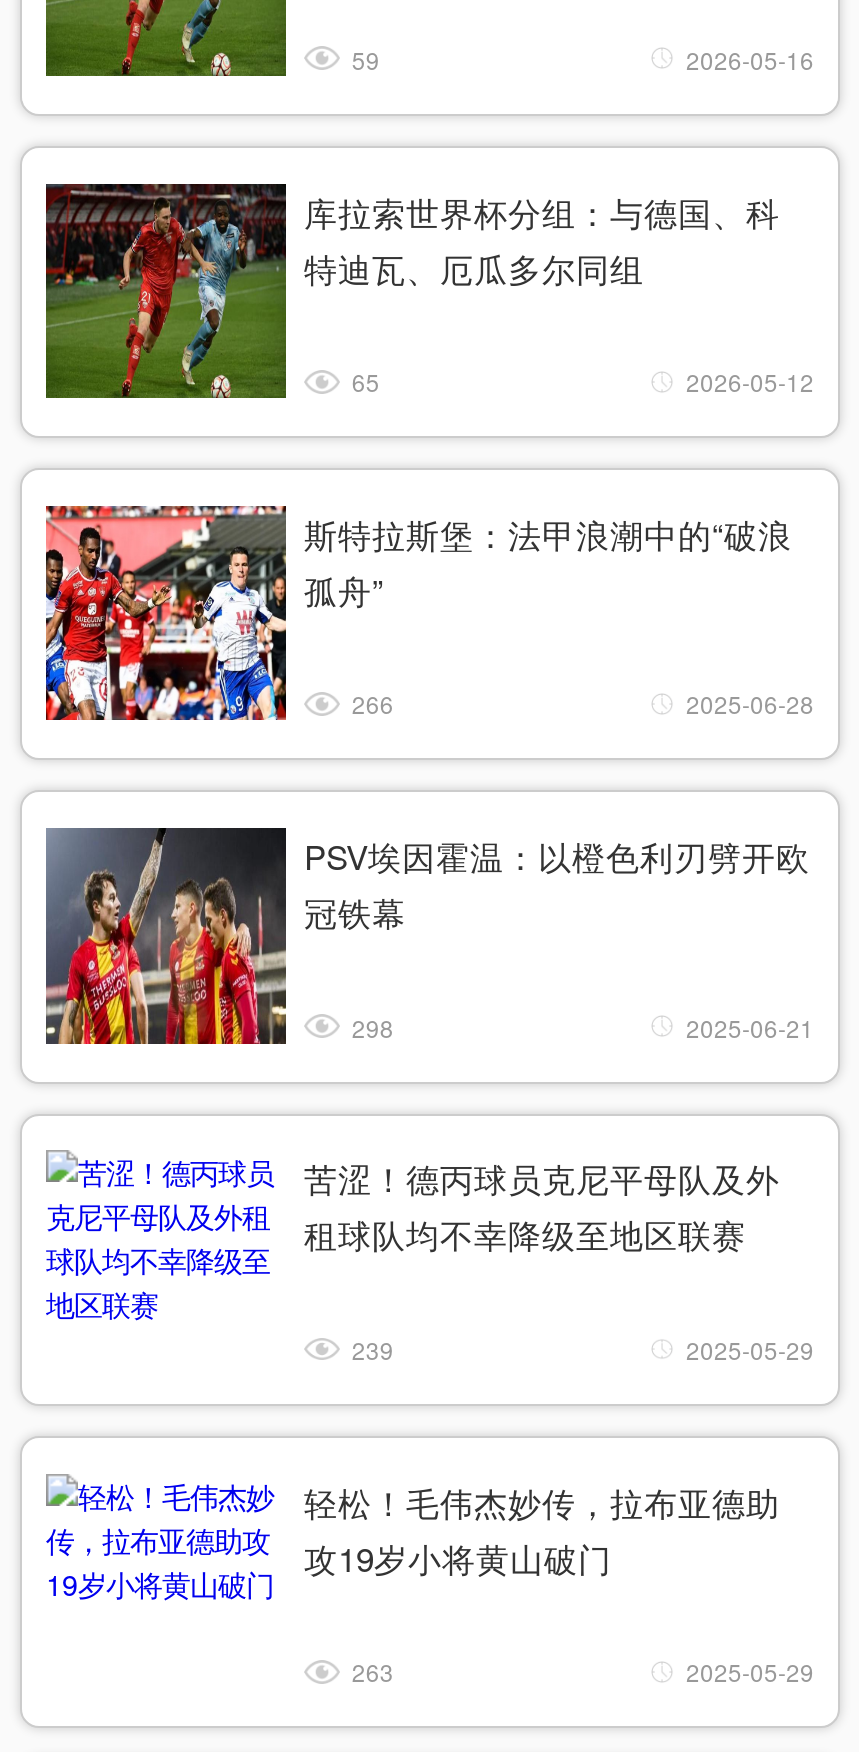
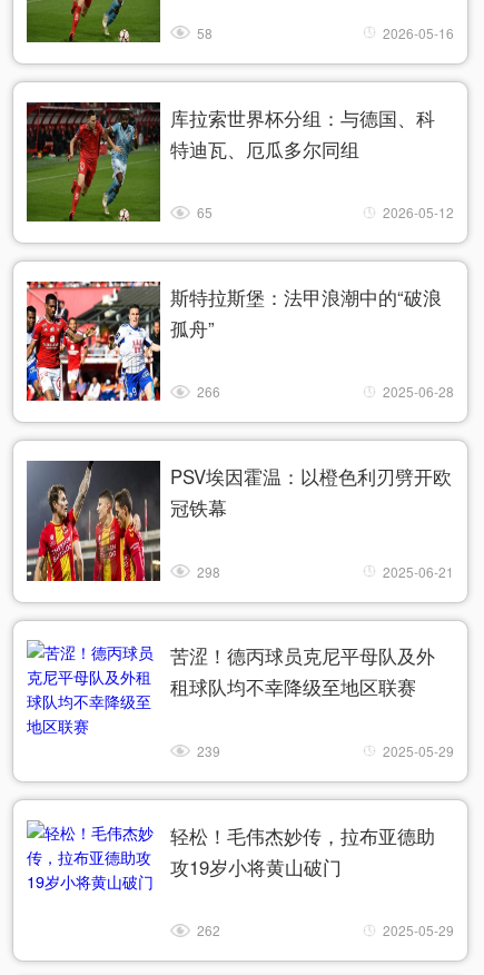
[352,42,380,76] 59 -> [197,23,212,42] 58
[352,1655,394,1689] 263 -> [197,921,220,940] 262

